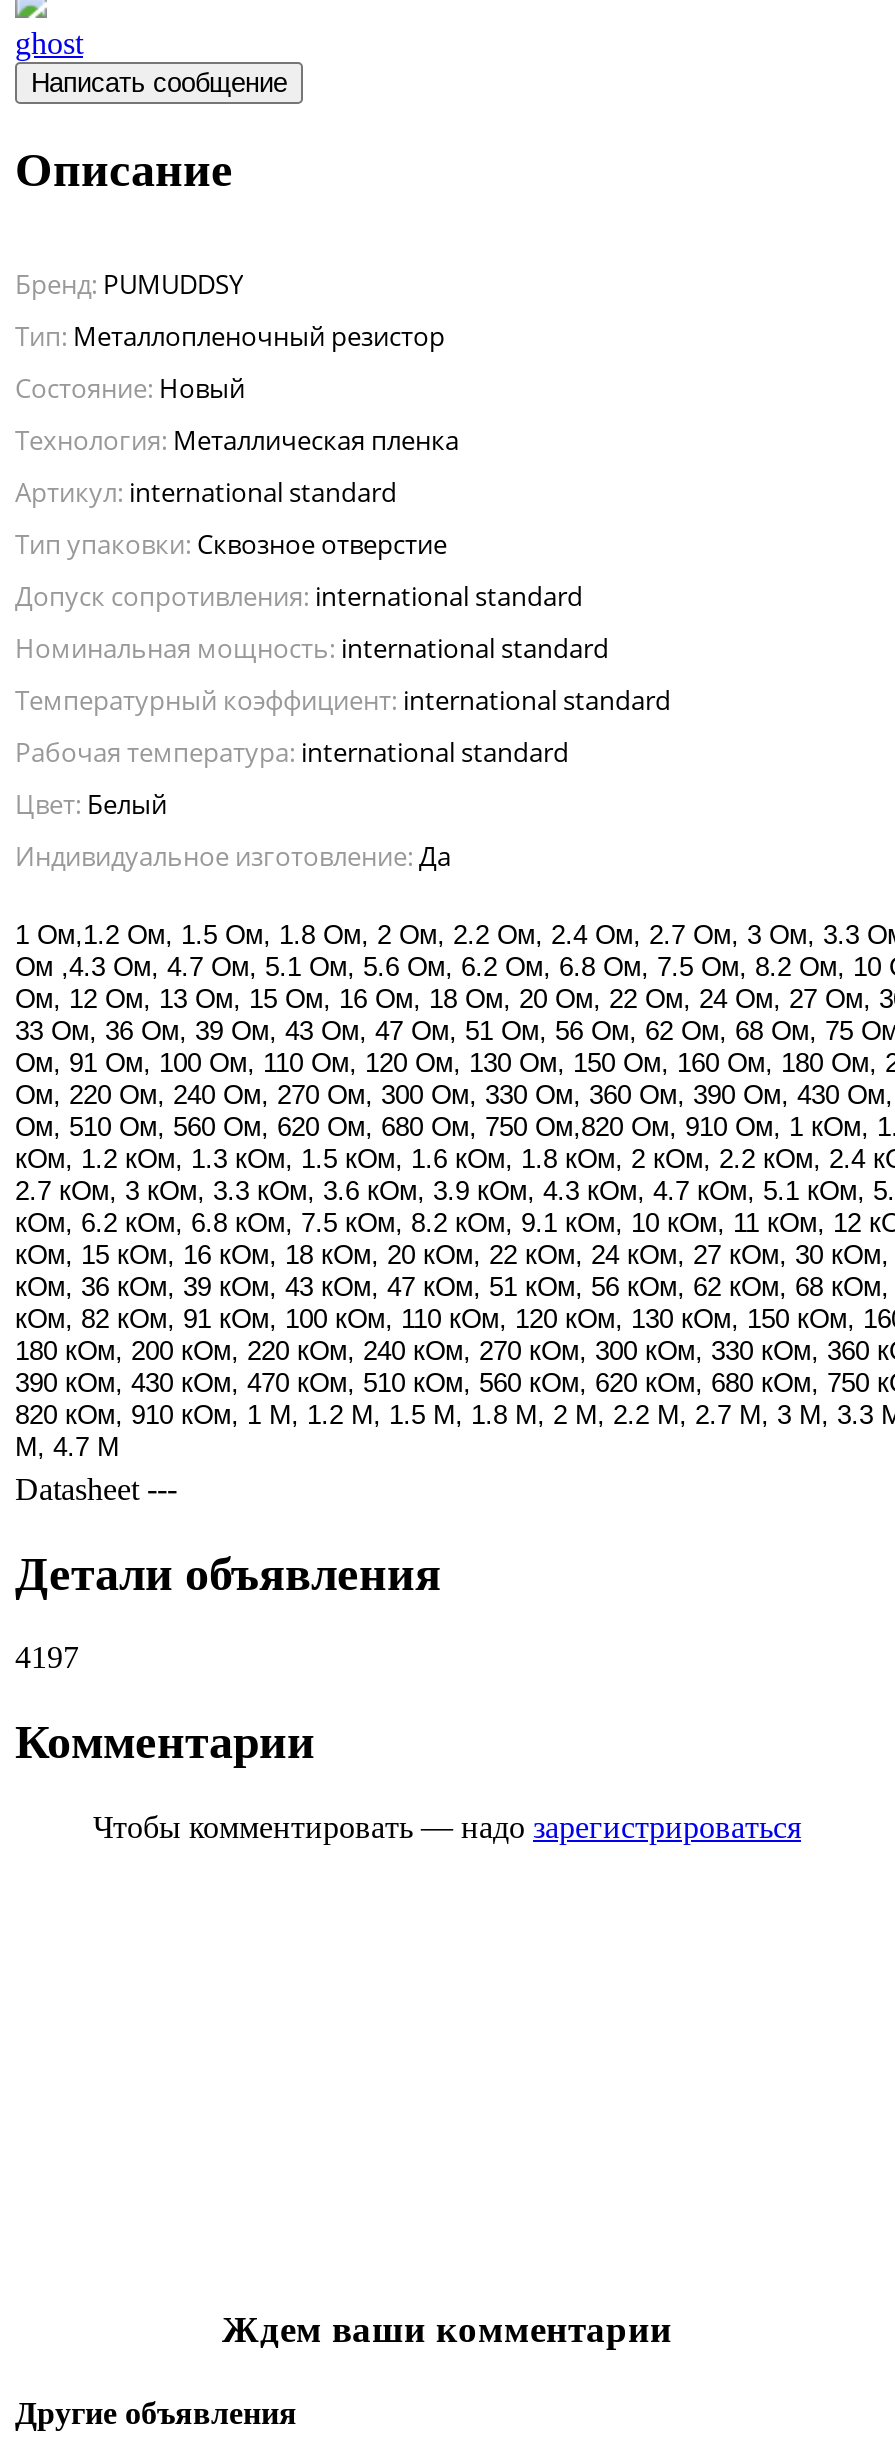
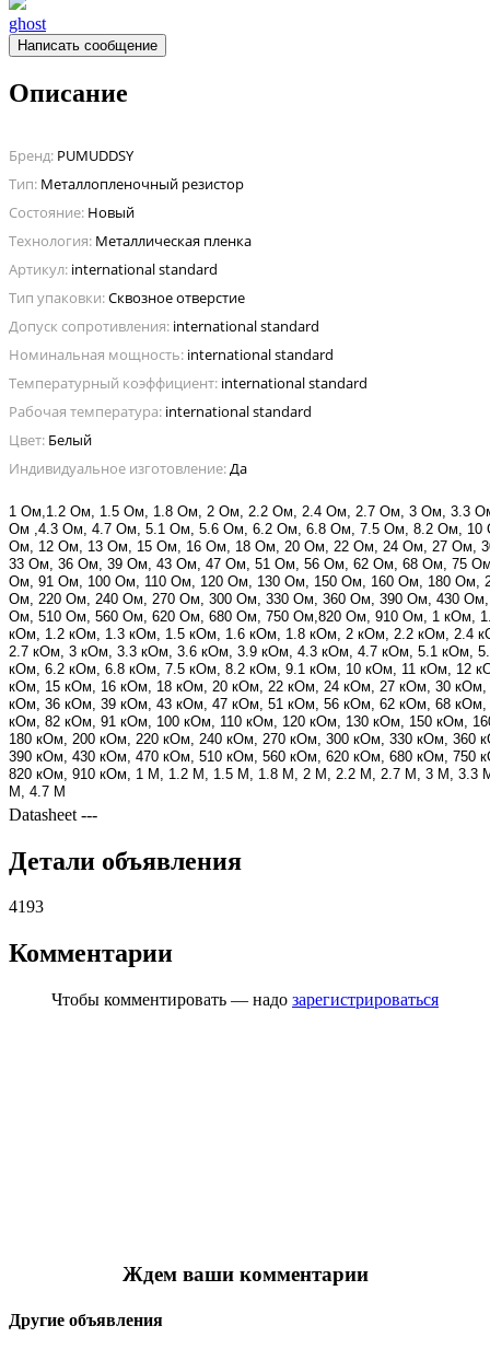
[15,1641,79,1675] 4197 -> [9,898,44,916] 4193

